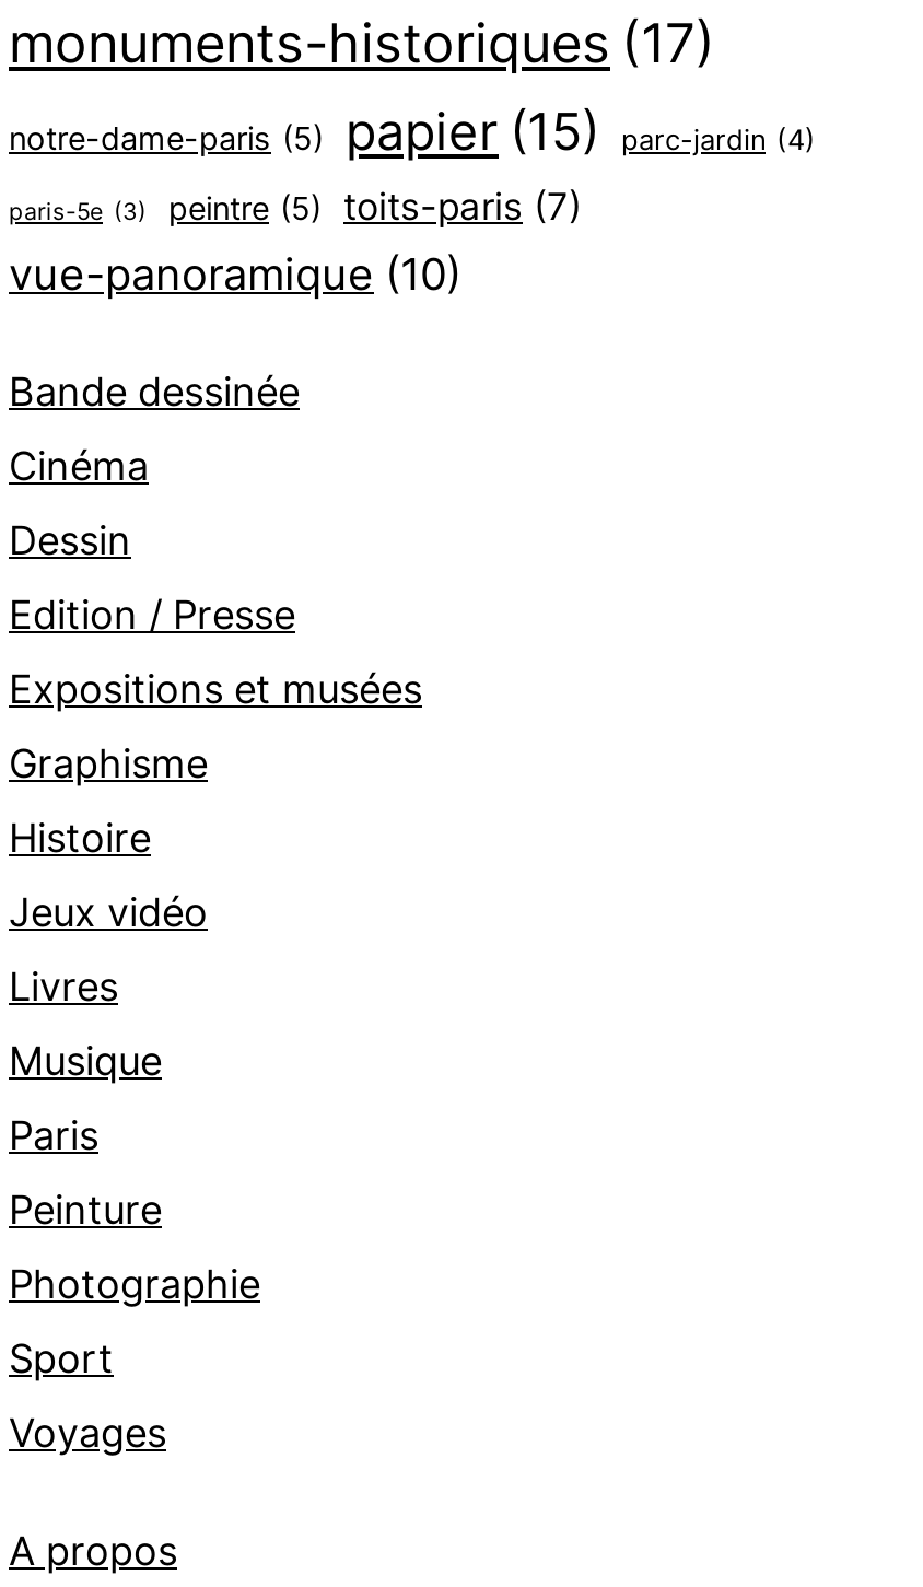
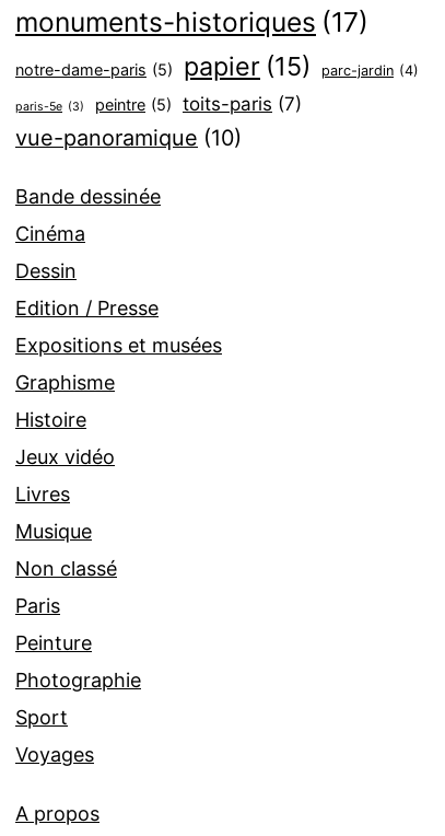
none -> [15,557,117,580] Non classé

